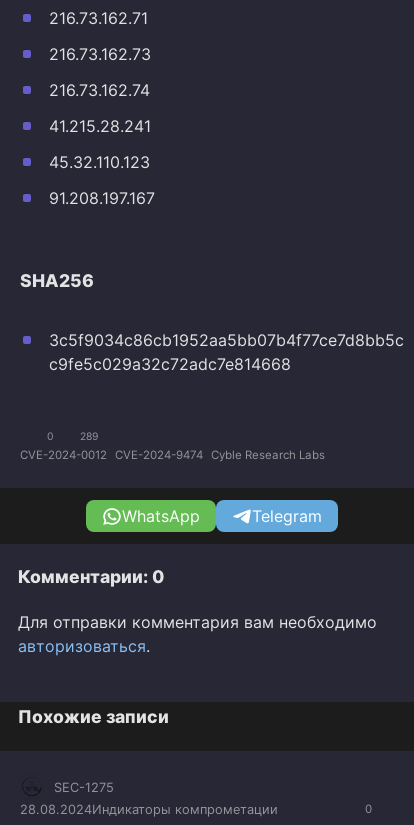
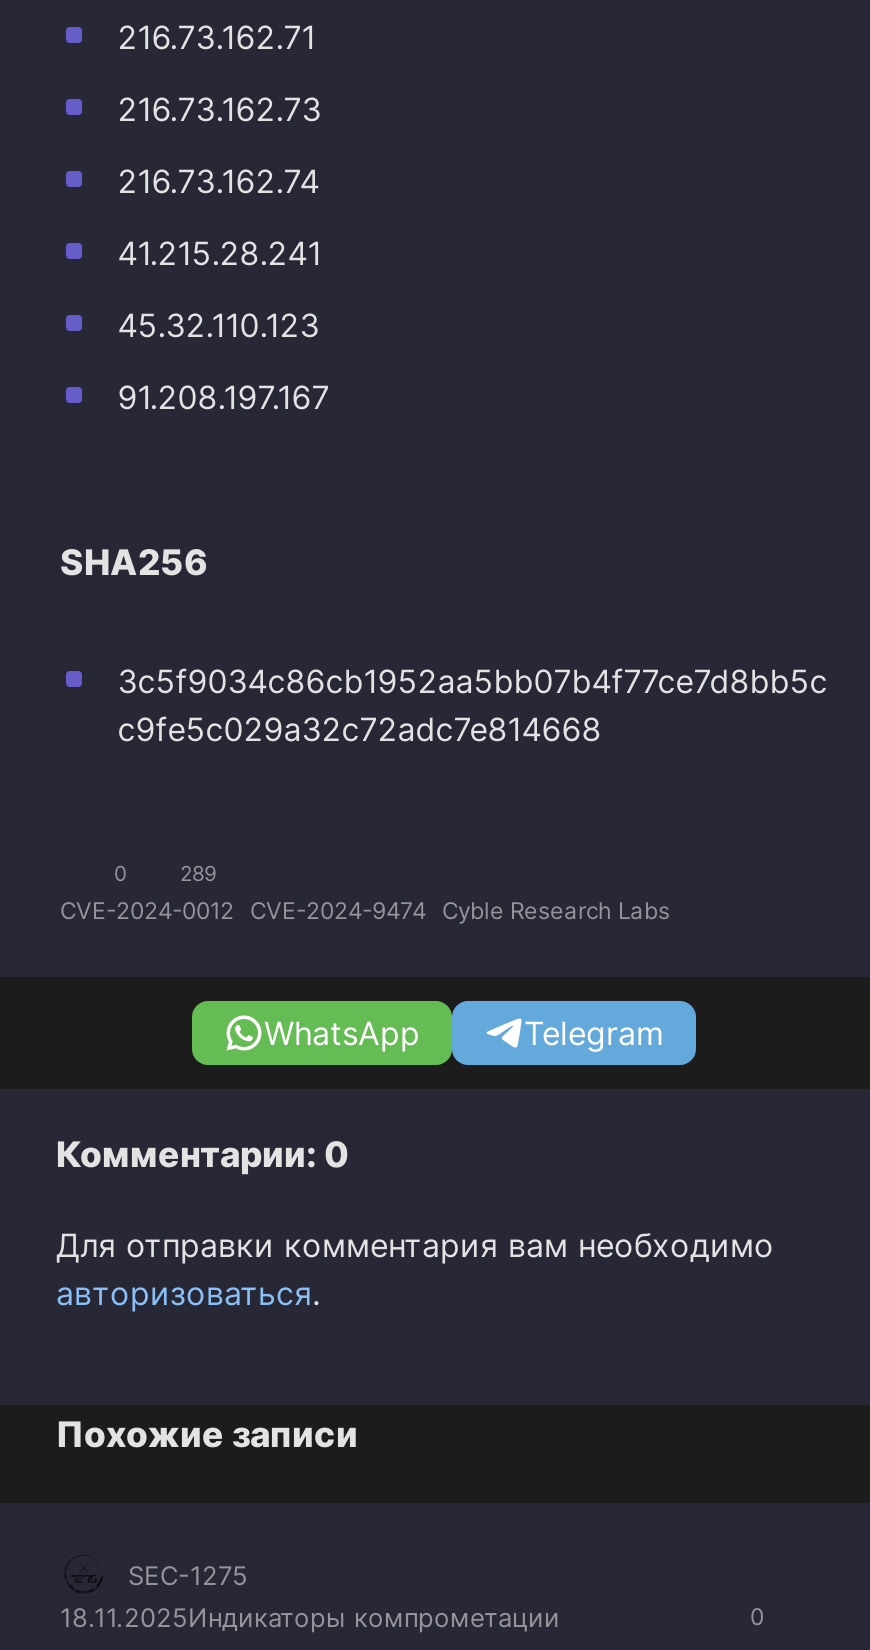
[20,802,278,817] 28.08.2024Индикаторы компрометации -> [60,1603,560,1633] 18.11.2025Индикаторы компрометации

